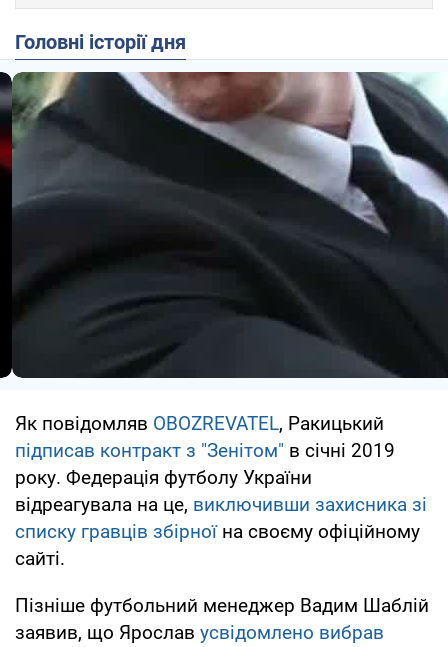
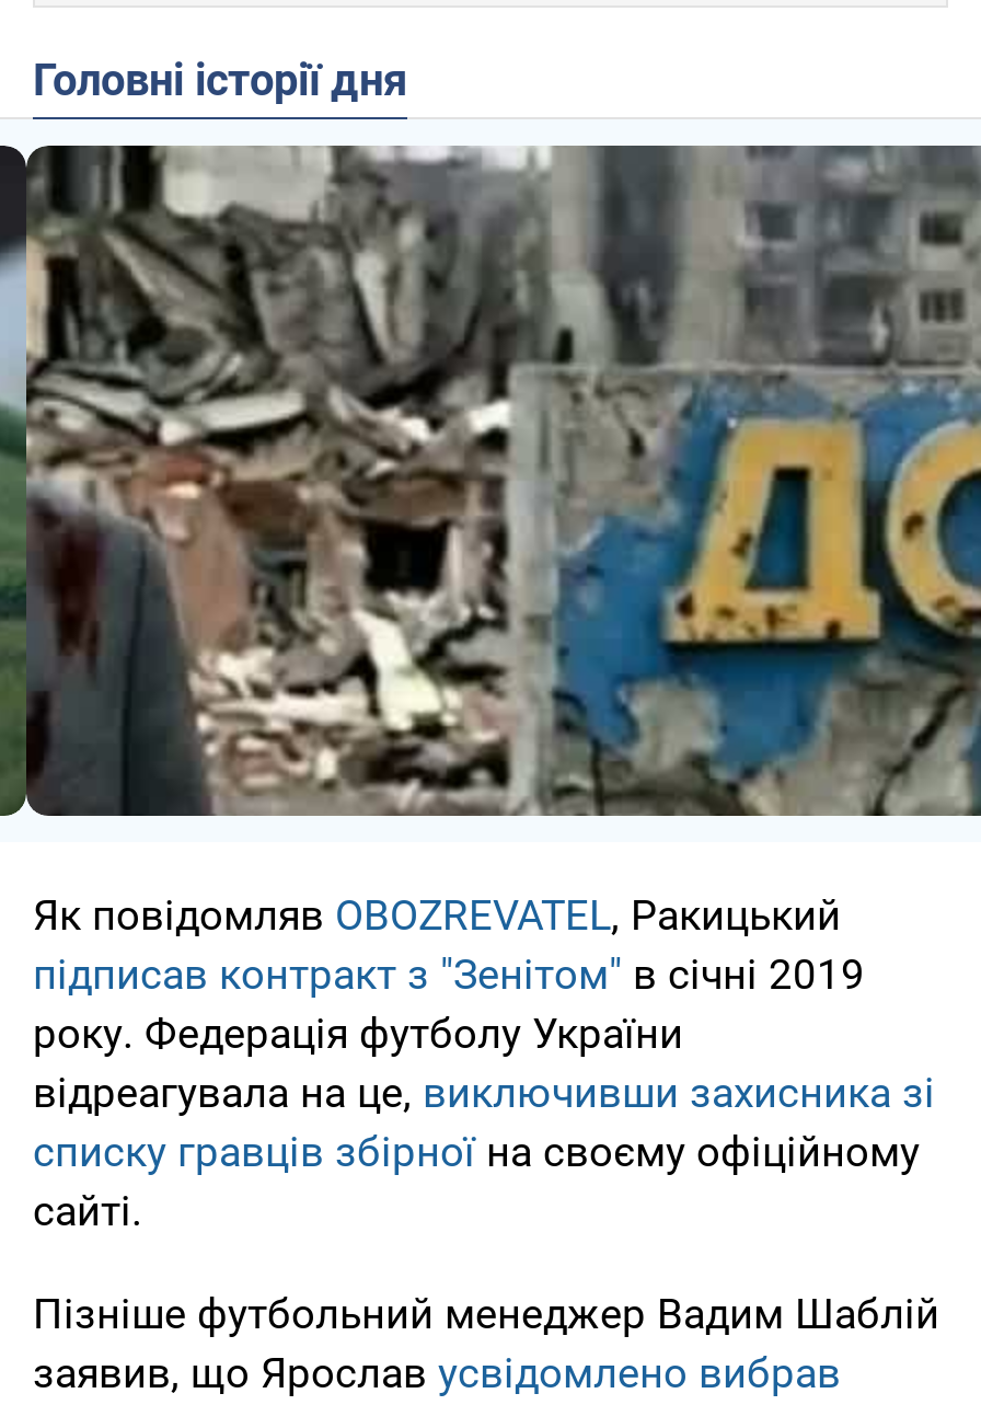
[3,71,445,379] [image] -> [7,143,974,818] [image]

